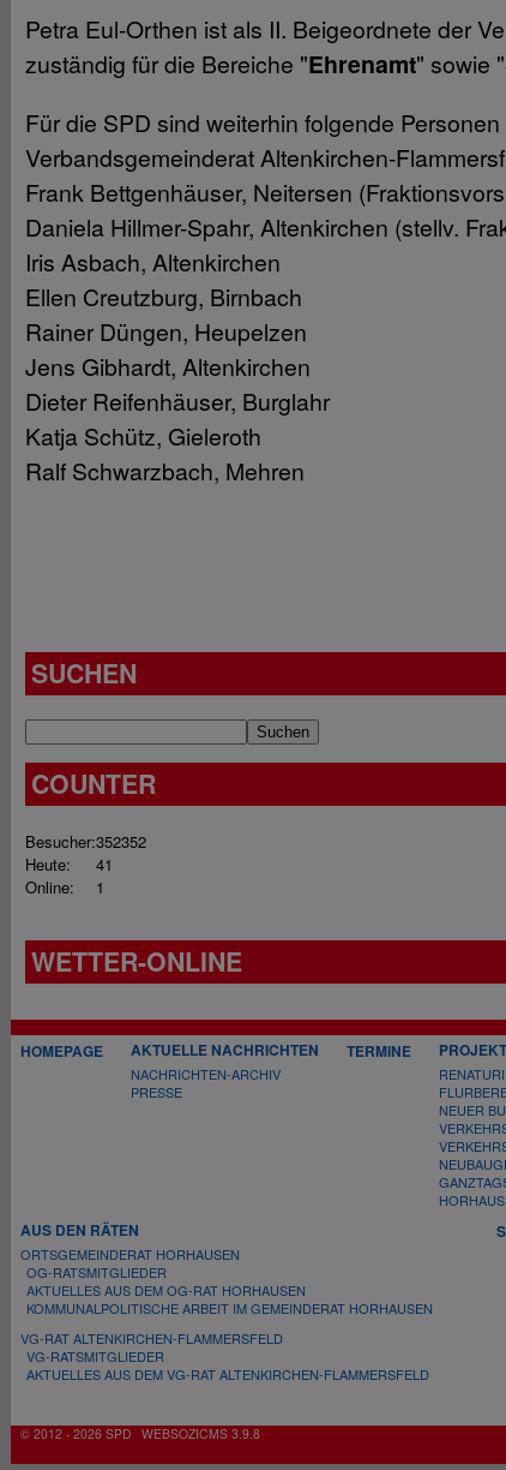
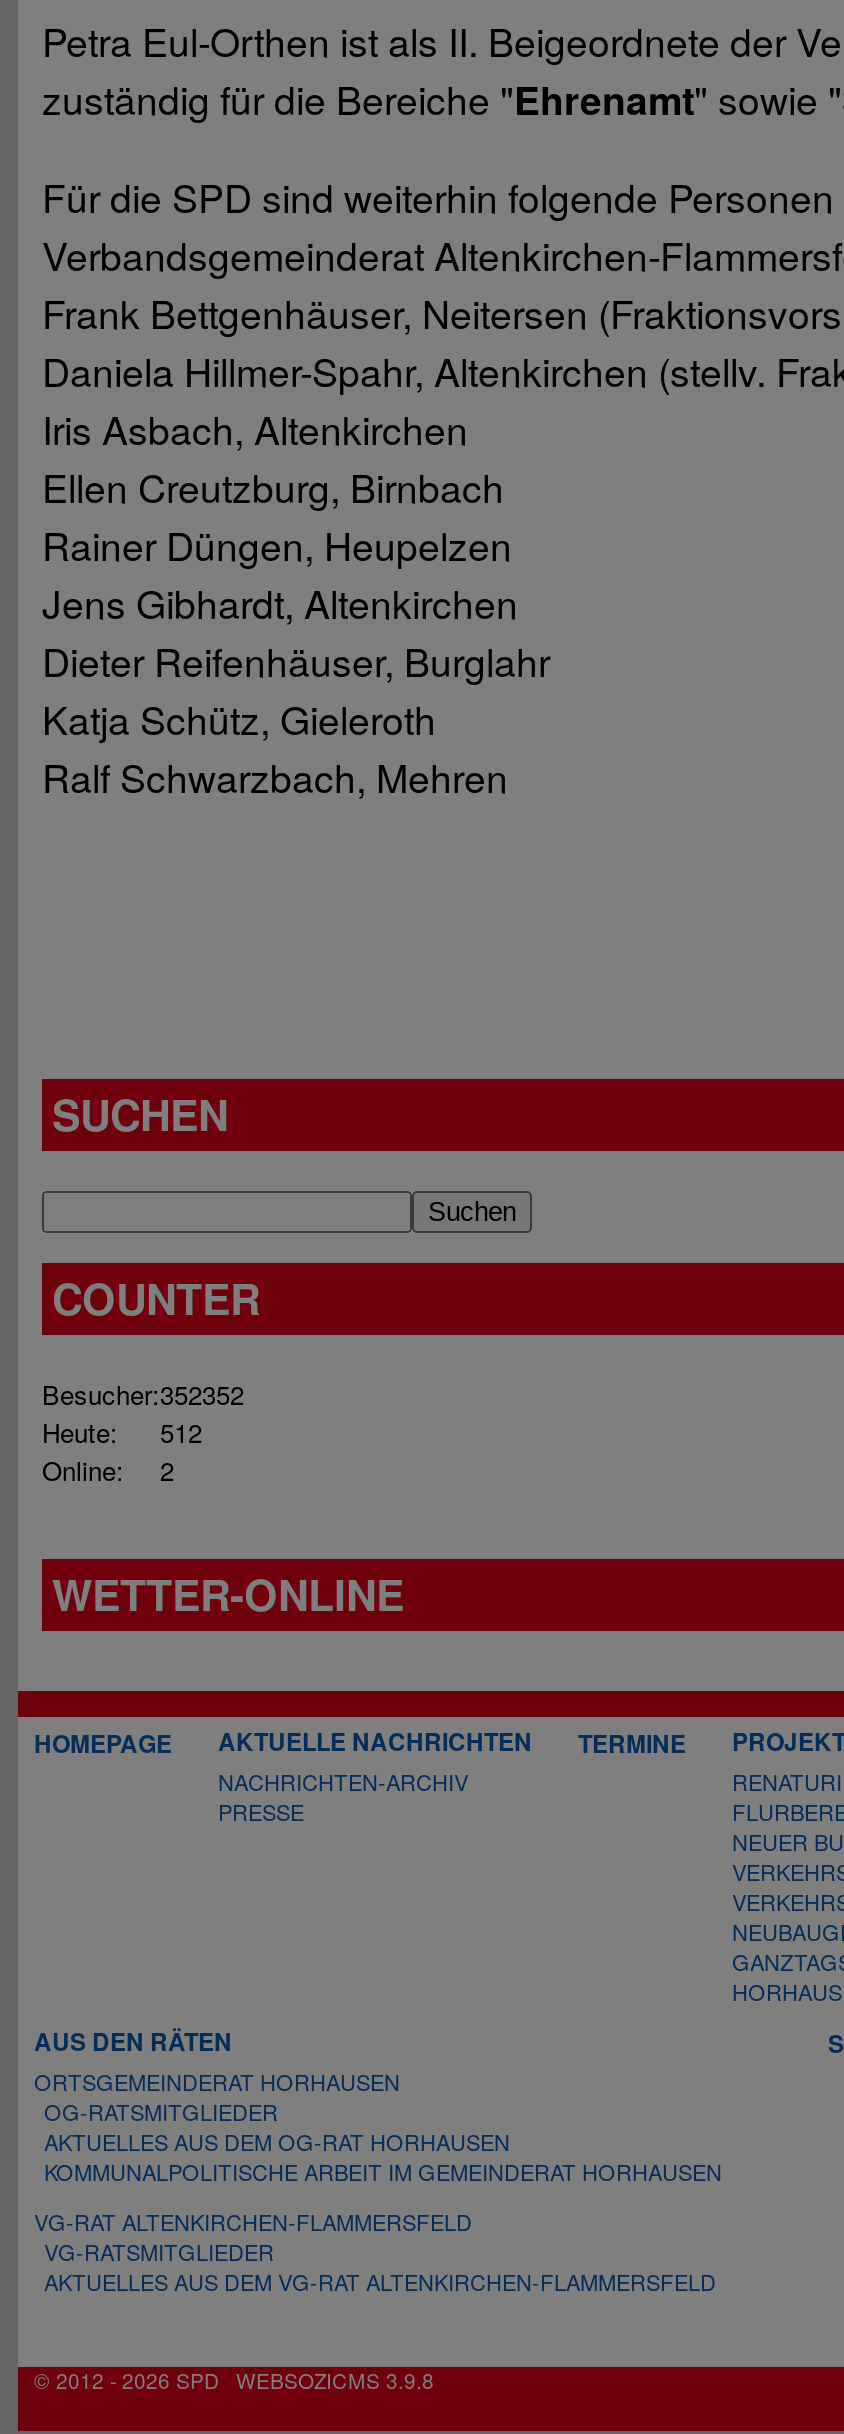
[25,853,113,876] Heute: 41 -> [42,1413,202,1451] Heute: 512
[25,876,104,898] Online: 1 -> [42,1451,174,1489] Online: 2

